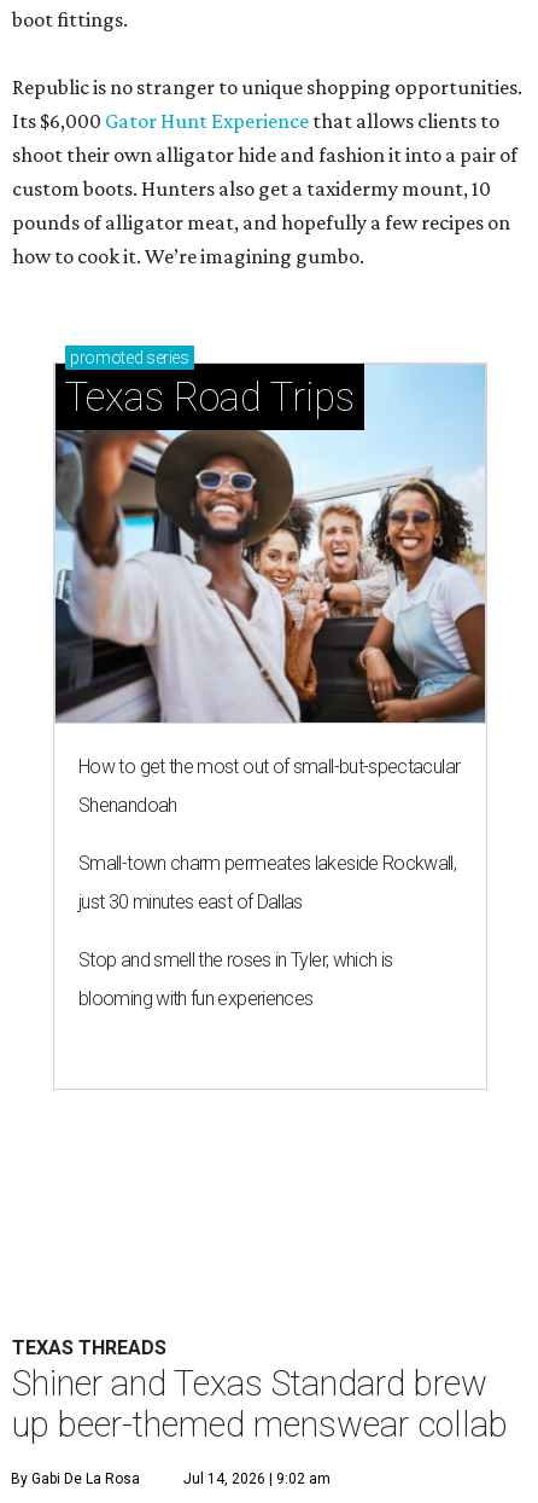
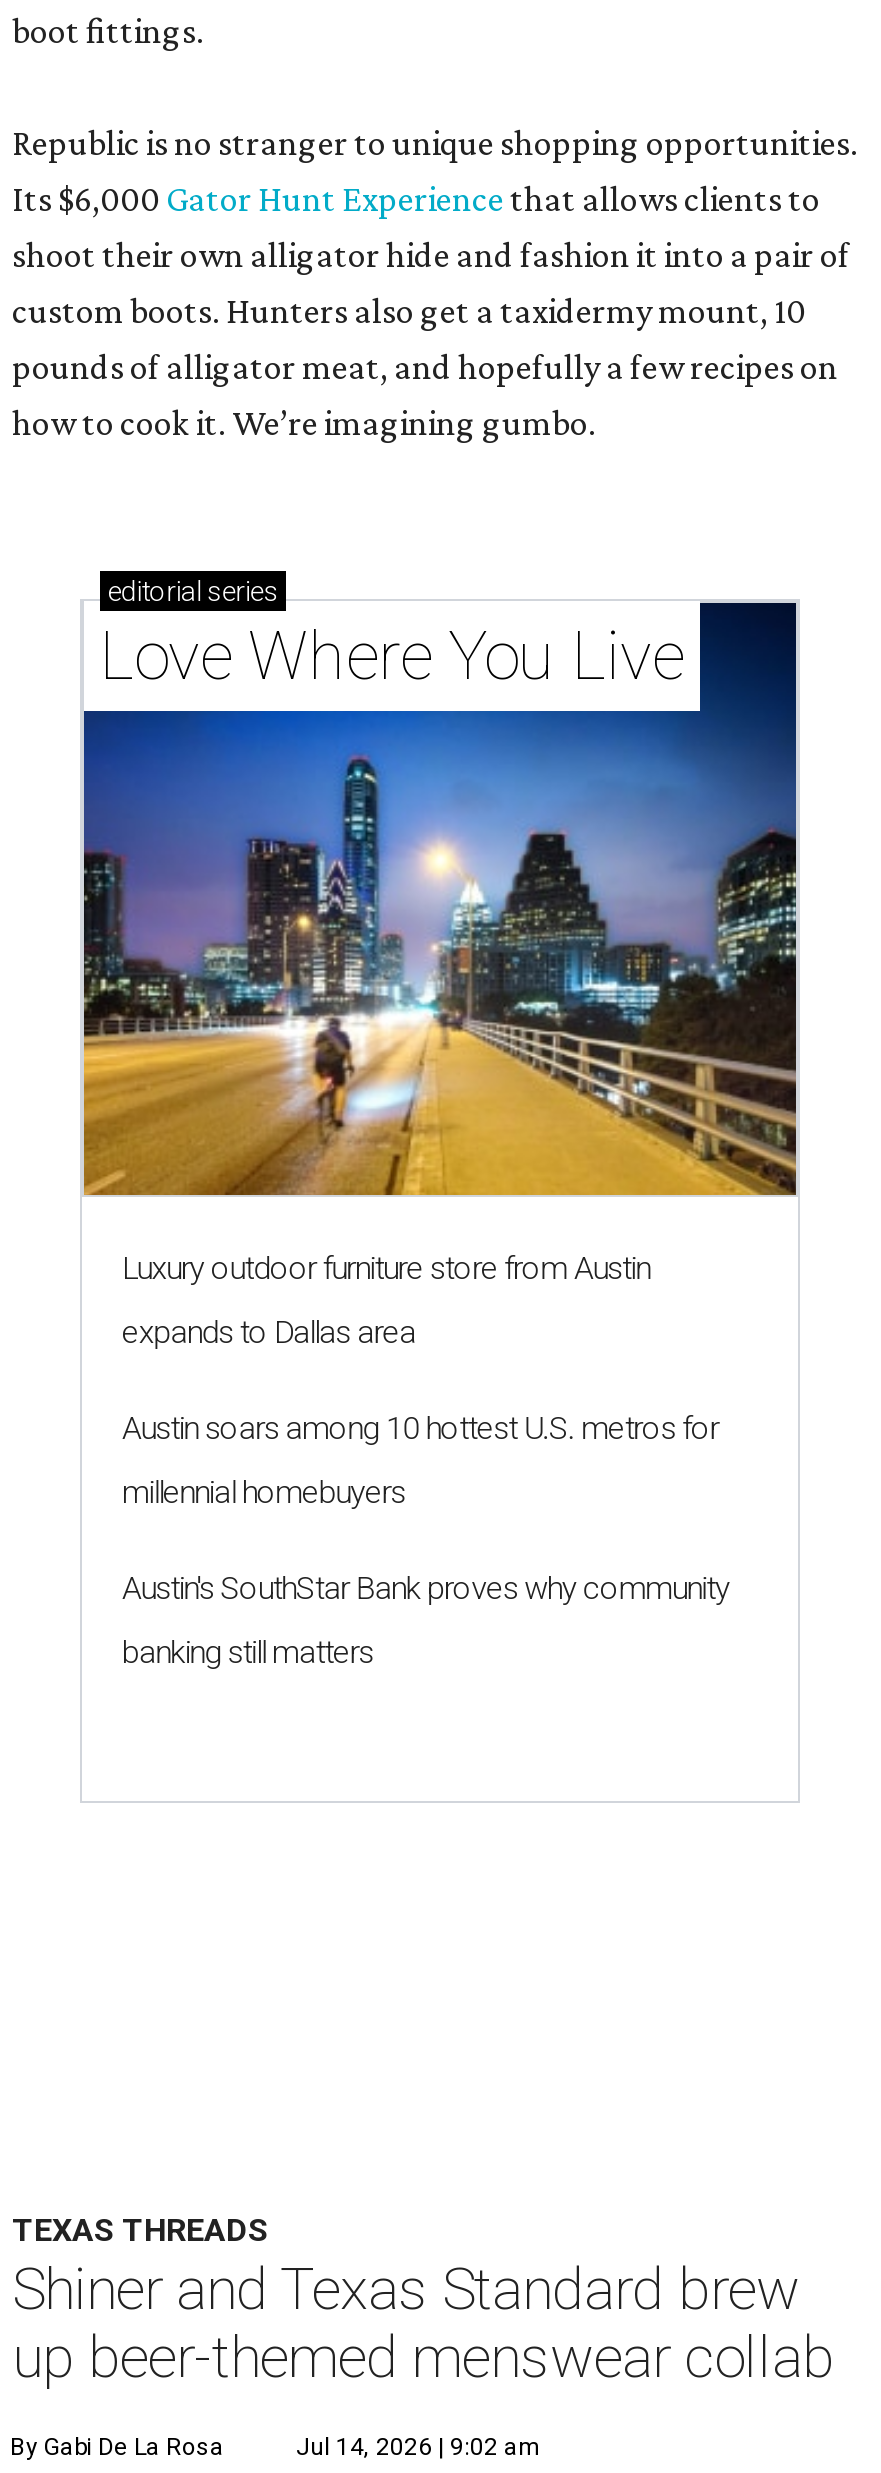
[54,348,486,724] [image] | promoted series | Texas Road Trips -> [82,575,798,1197] [image] | editorial series | Love Where You Live
[78,755,460,778] How to get the most out of small-but-spectacular -> [122,1249,650,1287] Luxury outdoor furniture store from Austin
[78,794,177,817] Shenandoah -> [122,1313,416,1351] expands to Dallas area
[78,852,456,875] Small-town charm permeates lakeside Rockwall, -> [122,1409,718,1447] Austin soars among 10 hottest U.S. metros for
[78,890,303,913] just 30 minutes east of Dallas -> [122,1473,405,1511] millennial homebuyers
[78,948,393,971] Stop and smell the roses in Tyler, which is -> [122,1569,730,1607] Austin's SouthStar Bank proves why community
[78,987,313,1010] blooming with fun experiences -> [122,1633,373,1671] banking still matters

